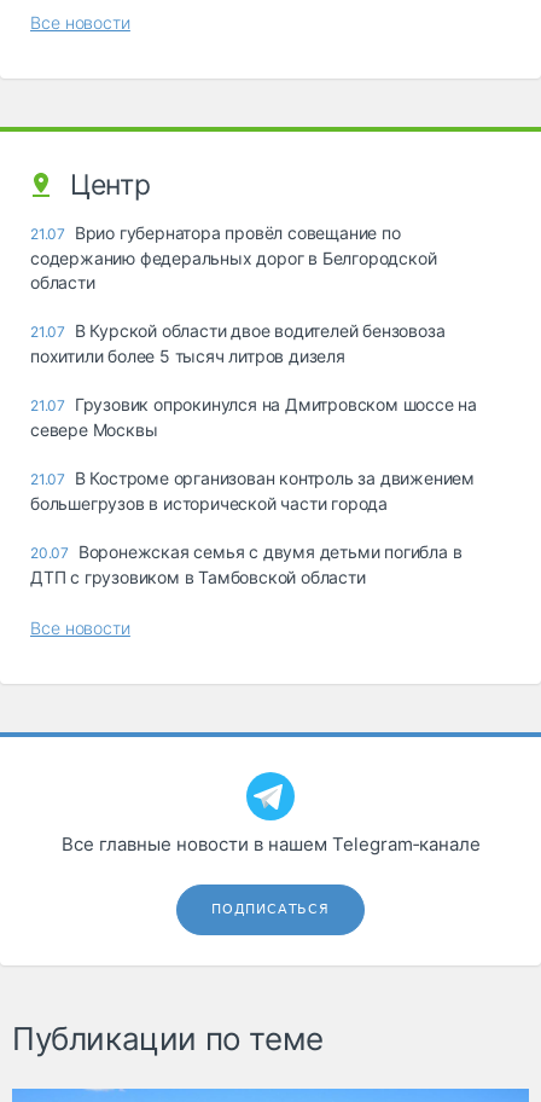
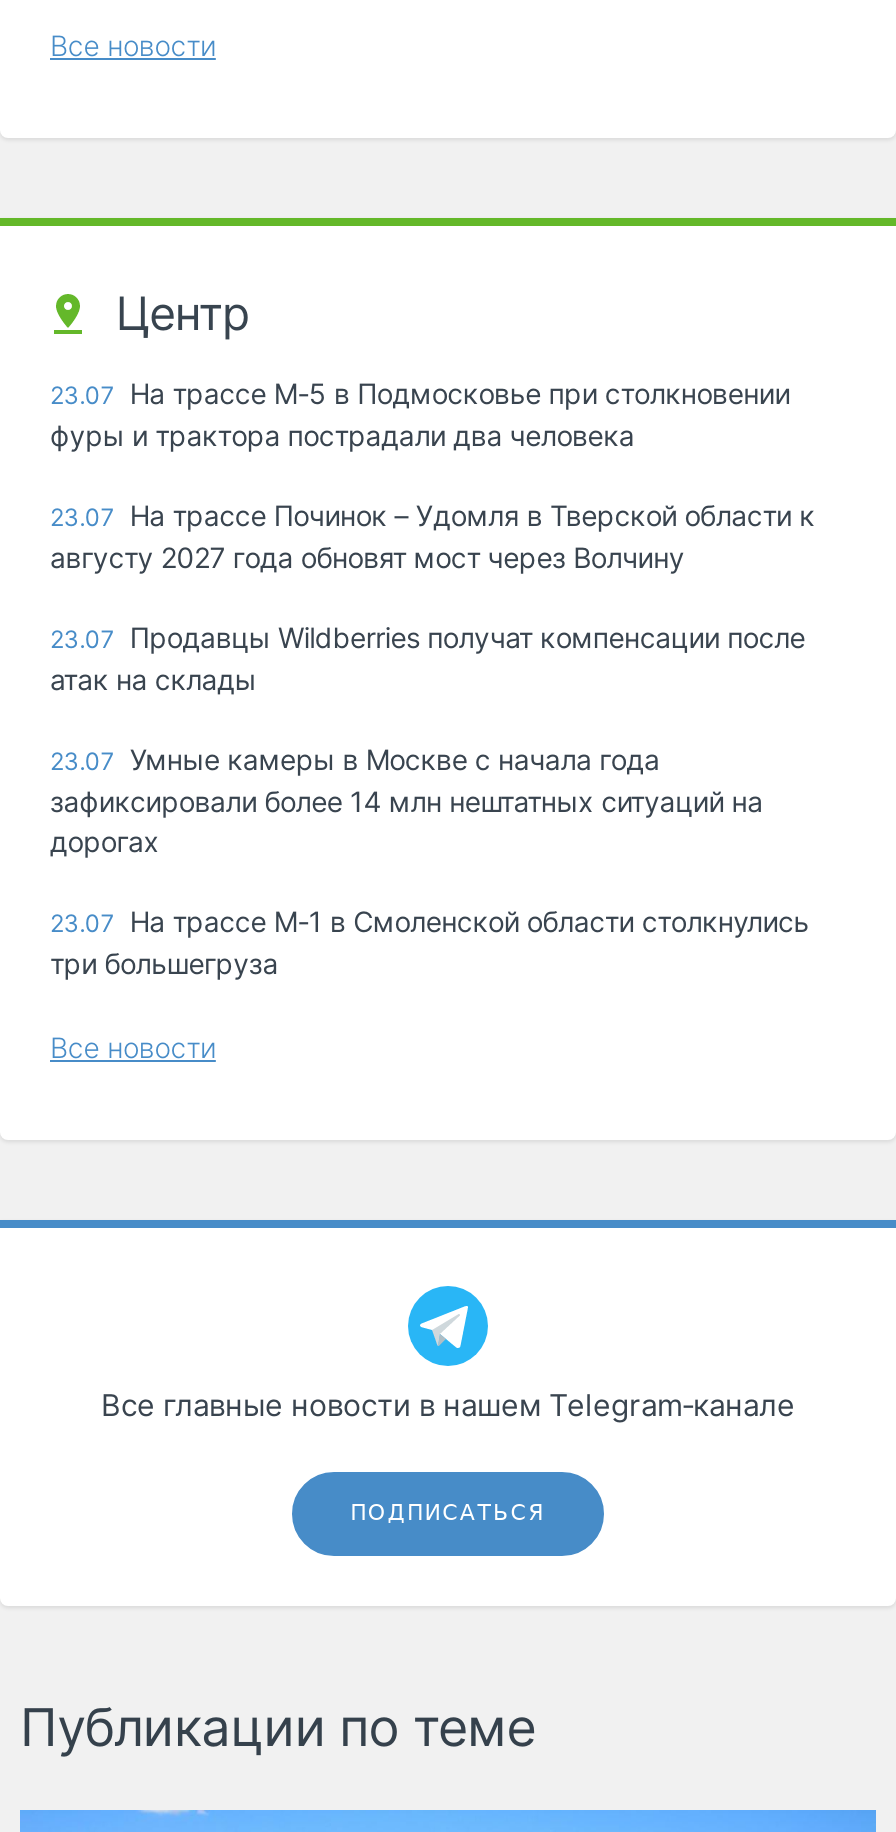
[30,222,436,293] 21.07 Врио губернатора провёл совещание по | содержанию федеральных дорог в Белгородской | области -> [50,376,790,452] 23.07 На трассе М-5 в Подмосковье при столкновении | фуры и трактора пострадали два человека
[30,320,445,366] 21.07 В Курской области двое водителей бензовоза | похитили более 5 тысяч литров дизеля -> [50,498,815,574] 23.07 На трассе Починок – Удомля в Тверской области к | августу 2027 года обновят мост через Волчину
[30,394,477,440] 21.07 Грузовик опрокинулся на Дмитровском шоссе на | севере Москвы -> [50,620,805,696] 23.07 Продавцы Wildberries получат компенсации после | атак на склады
[30,468,475,514] 21.07 В Костроме организован контроль за движением | большегрузов в исторической части города -> [50,742,763,858] 23.07 Умные камеры в Москве с начала года | зафиксировали более 14 млн нештатных ситуаций на | дорогах
[30,541,462,587] 20.07 Воронежская семья с двумя детьми погибла в | ДТП с грузовиком в Тамбовской области -> [50,904,809,980] 23.07 На трассе М-1 в Смоленской области столкнулись | три большегруза

